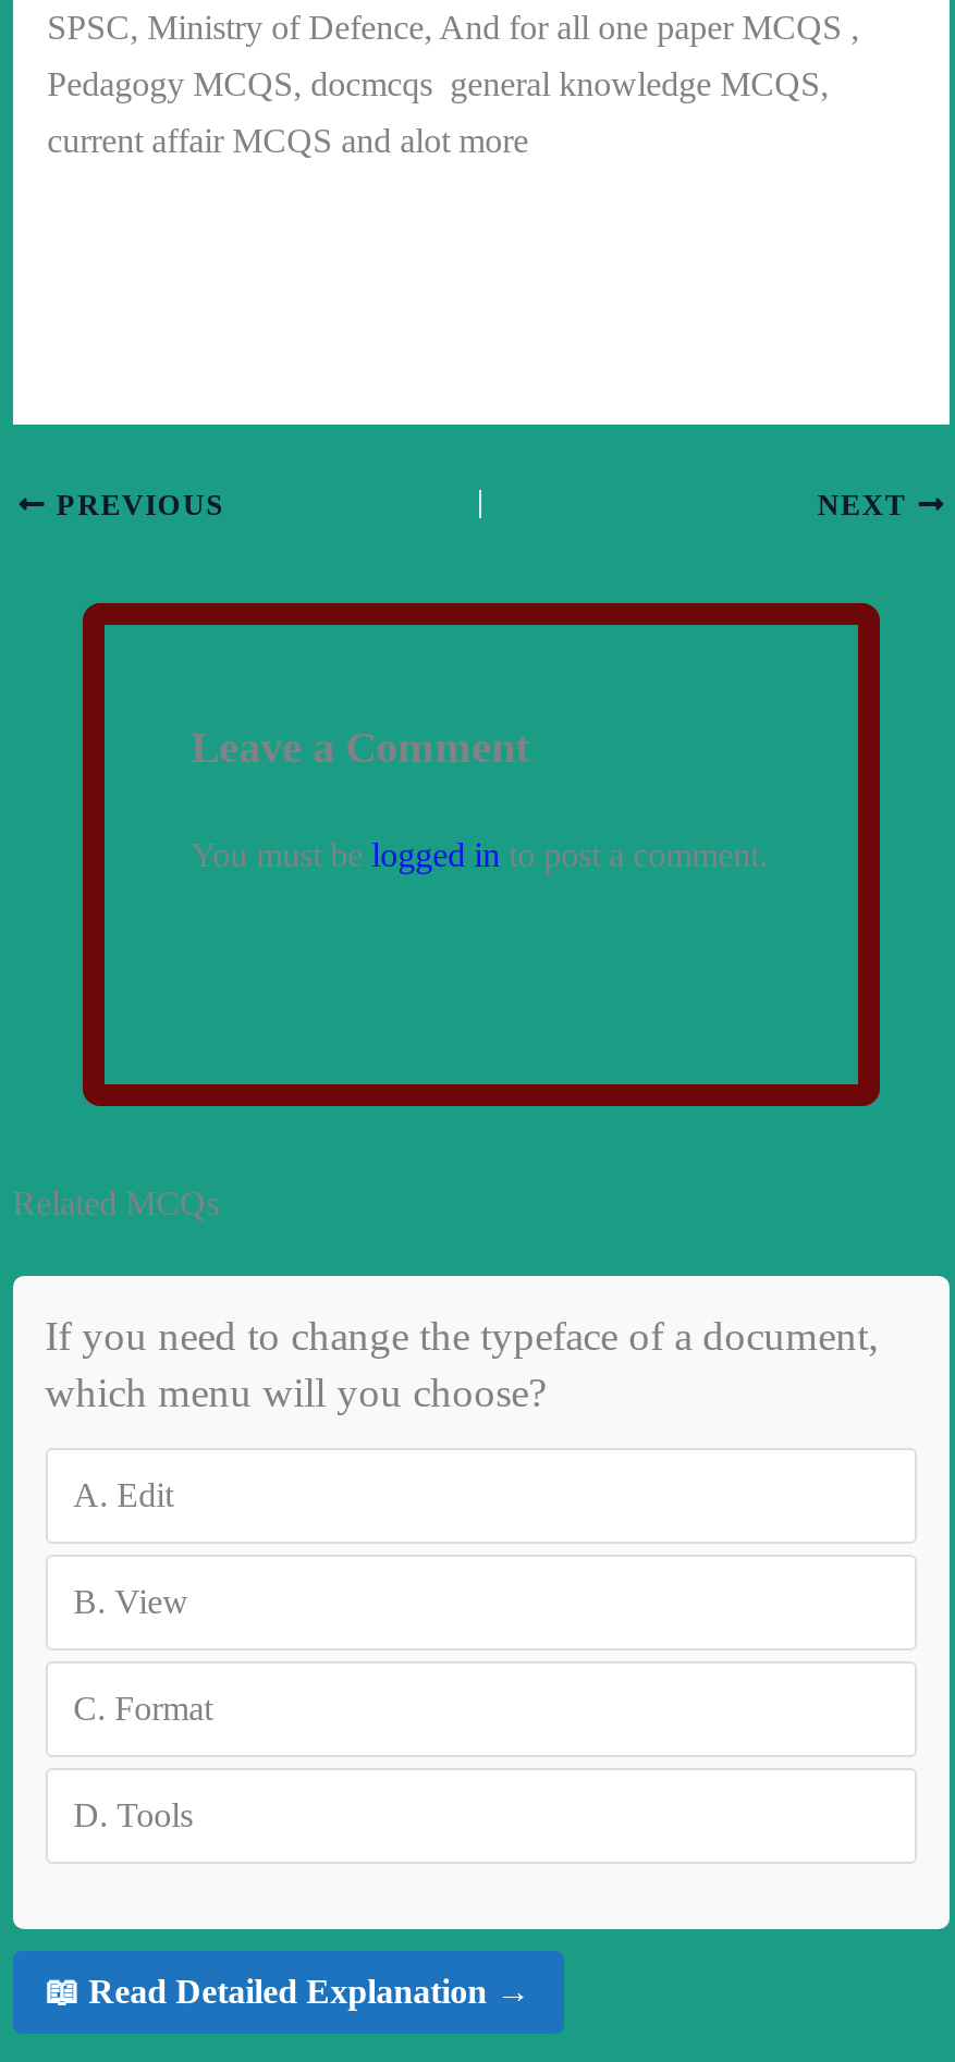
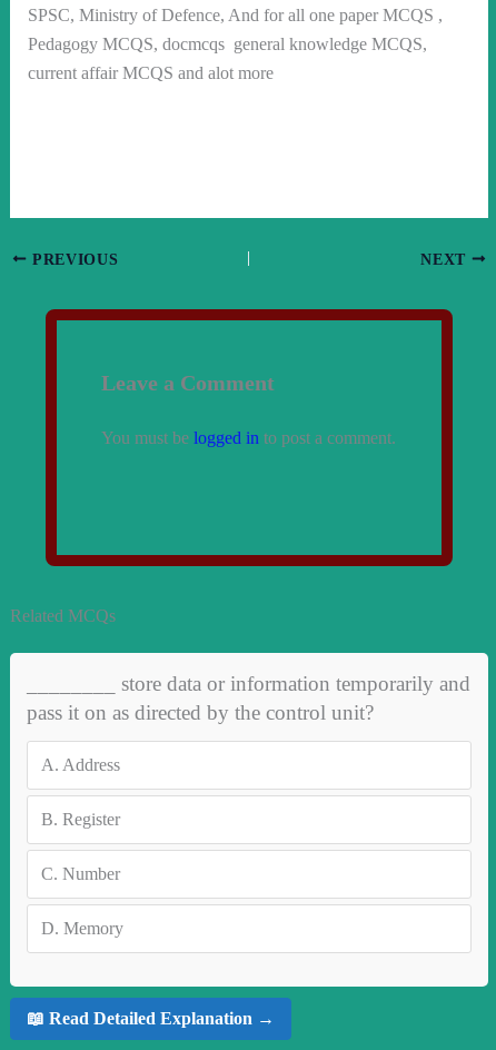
[45,1313,879,1415] If you need to change the typeface of a document, | which menu will you choose? -> [26,672,470,724] ________ store data or information temporarily and | pass it on as directed by the control unit?
[73,1476,173,1513] A. Edit -> [41,755,120,774] A. Address
[73,1583,189,1620] B. View -> [41,810,120,829] B. Register
[73,1689,213,1726] C. Format -> [41,864,120,883] C. Number
[73,1796,193,1833] D. Tools -> [41,919,123,938] D. Memory

